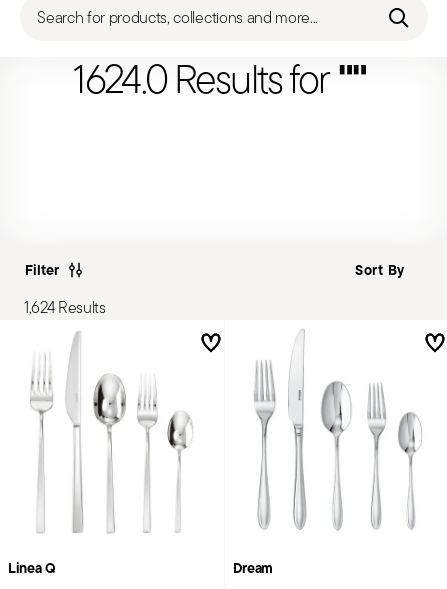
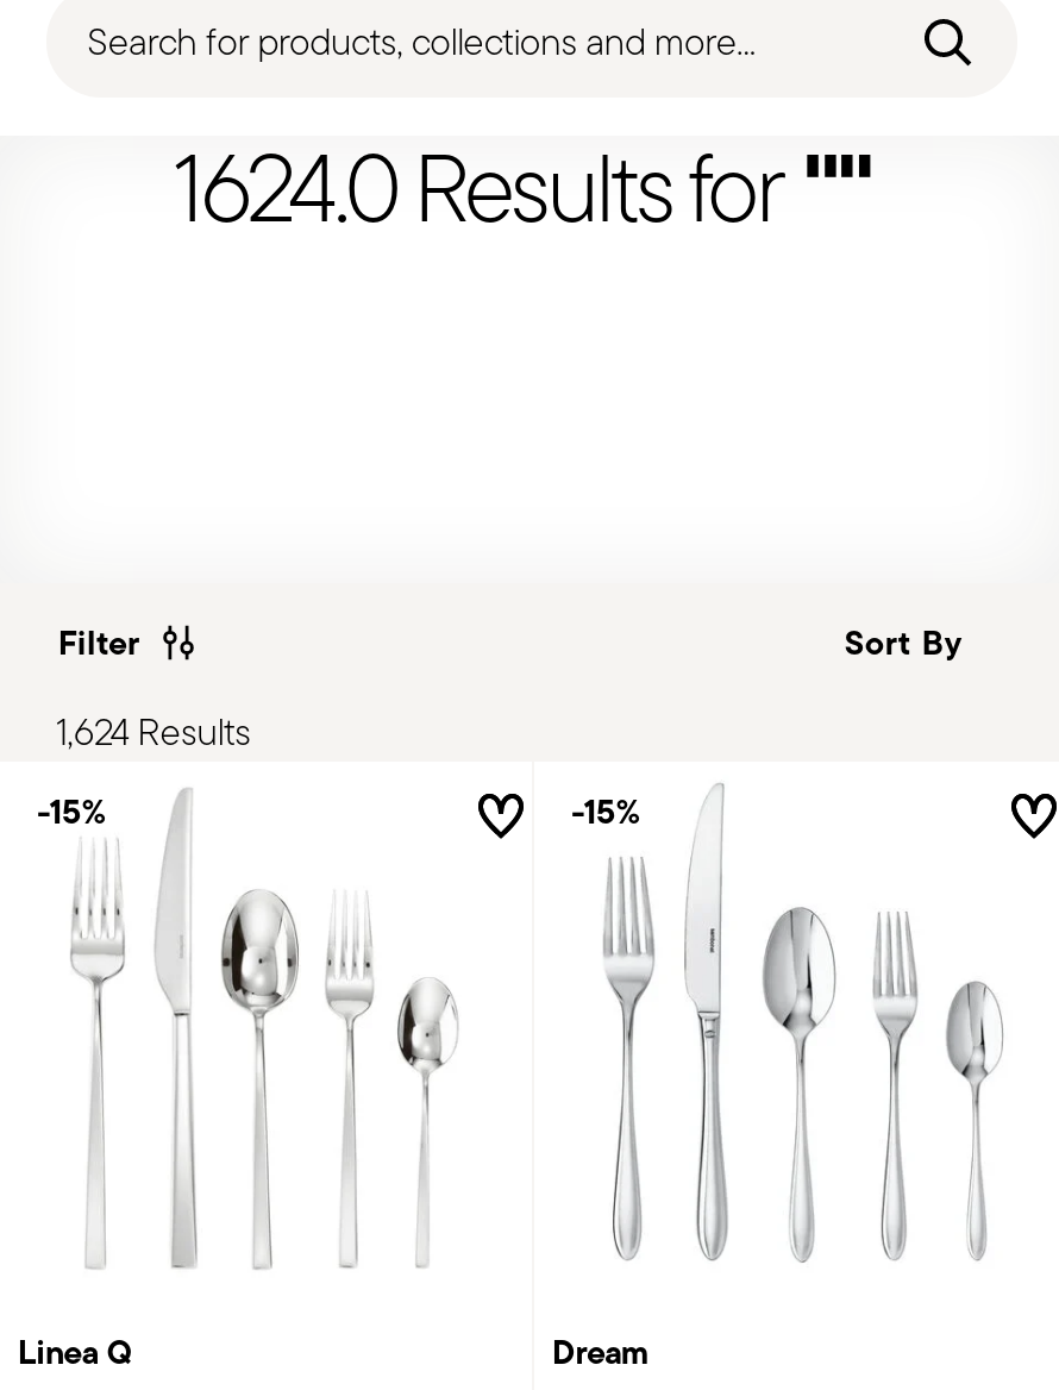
none -> [37,785,106,838] -15%
none -> [571,785,640,838] -15%

